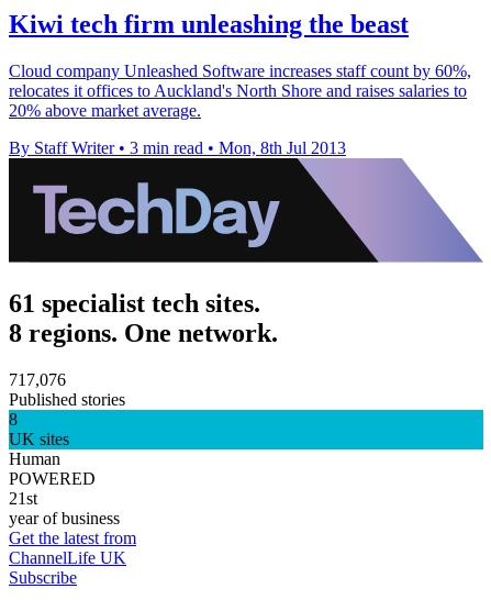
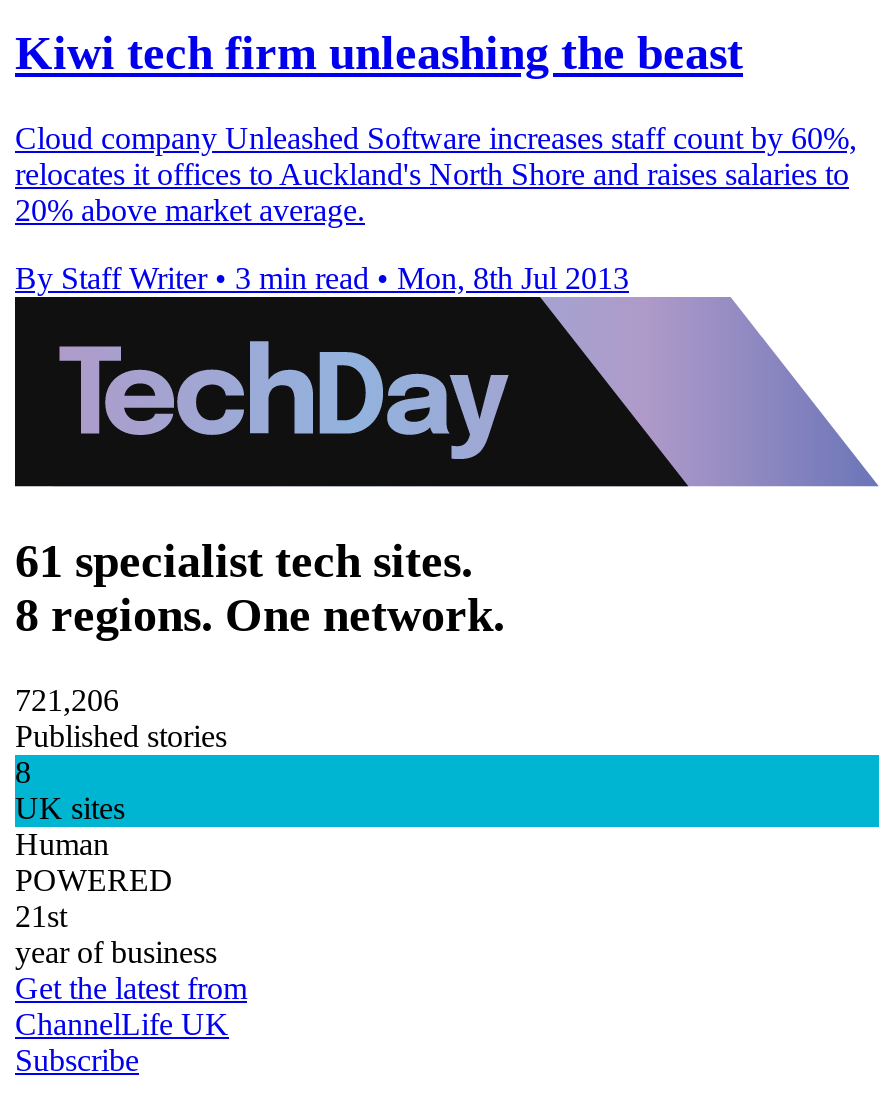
[9,370,66,389] 717,076 -> [15,682,119,716] 721,206

